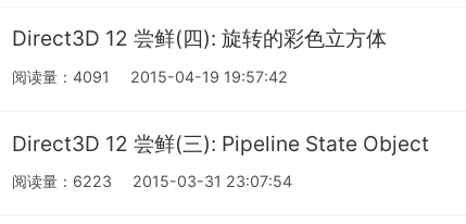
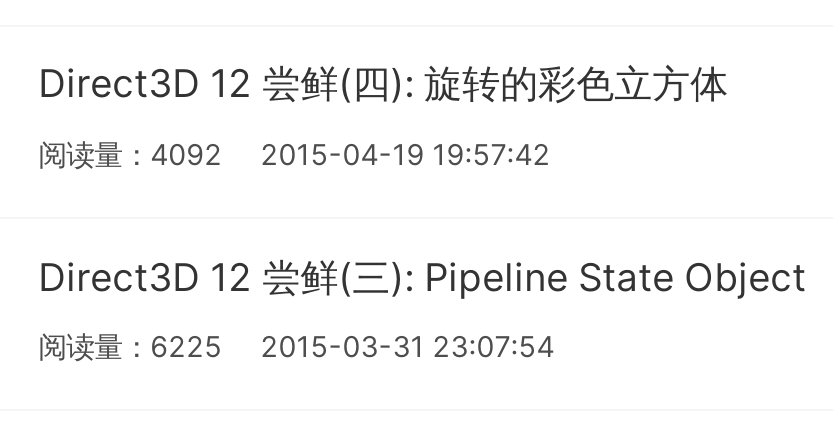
[12,67,288,86] 阅读量：4091 2015-04-19 19:57:42 -> [38,137,550,171] 阅读量：4092 2015-04-19 19:57:42
[12,172,292,190] 阅读量：6223 2015-03-31 23:07:54 -> [38,329,554,363] 阅读量：6225 2015-03-31 23:07:54

